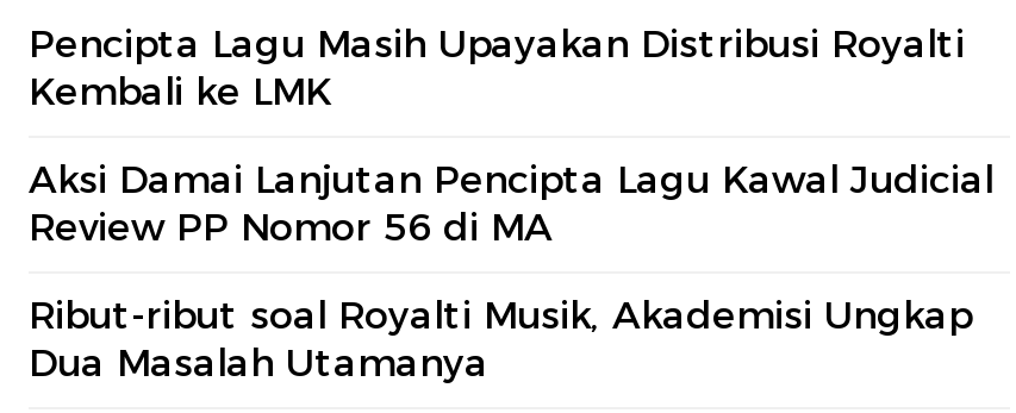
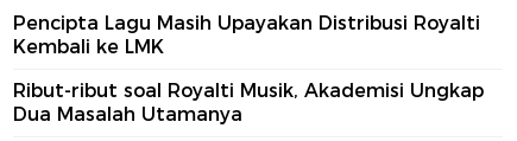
[29,157,993,250] Aksi Damai Lanjutan Pencipta Lagu Kawal Judicial | Review PP Nomor 56 di MA -> none

